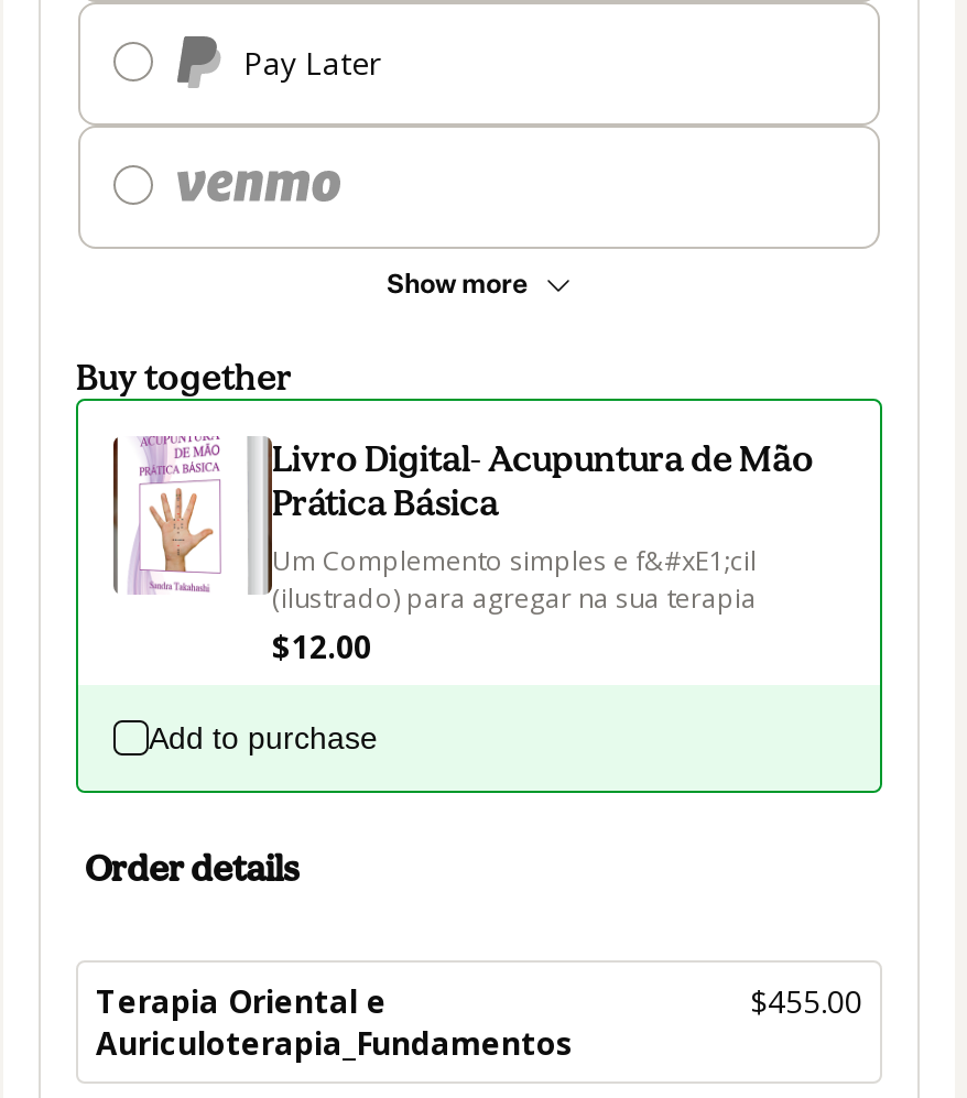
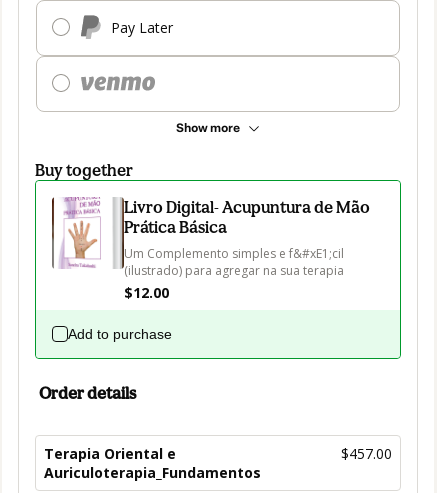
[750,980,862,1022] $455.00 -> [341,444,392,463] $457.00

